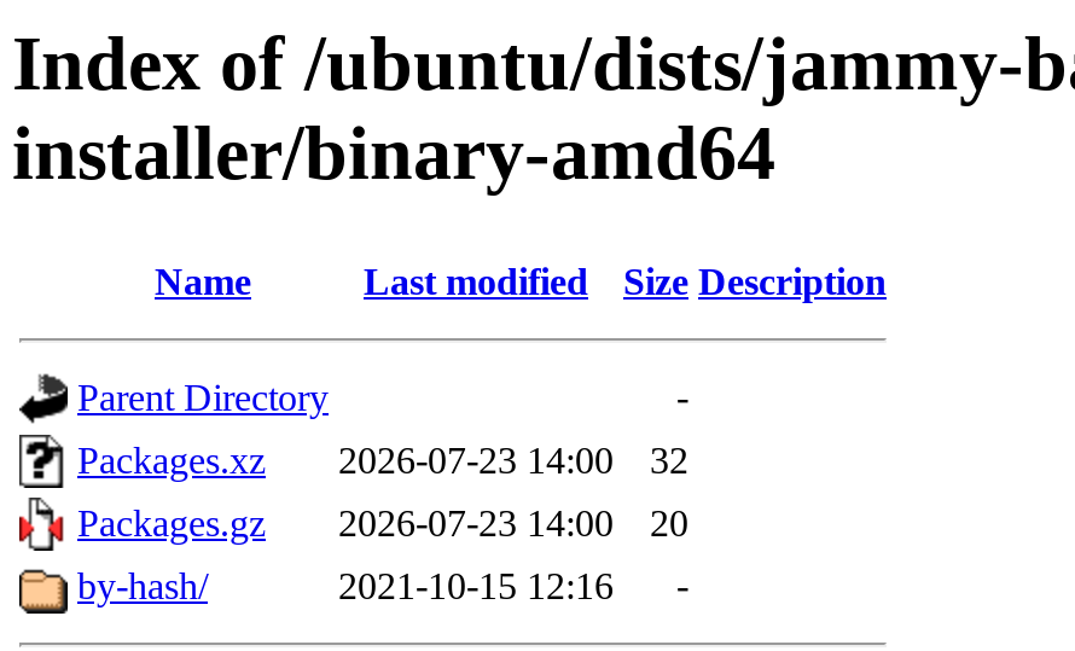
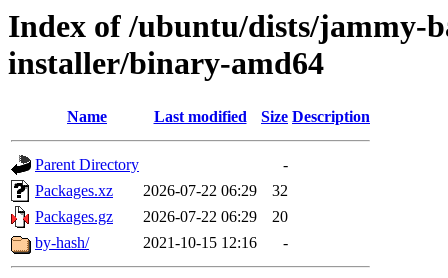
[77,441,688,482] Packages.xz 2026-07-23 14:00 32 -> [35,182,288,199] Packages.xz 2026-07-22 06:29 32
[77,503,688,544] Packages.gz 2026-07-23 14:00 20 -> [35,208,288,225] Packages.gz 2026-07-22 06:29 20

